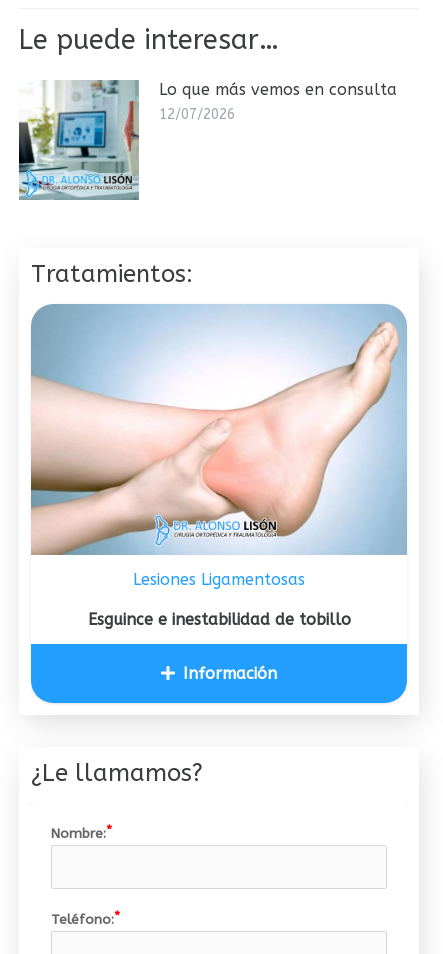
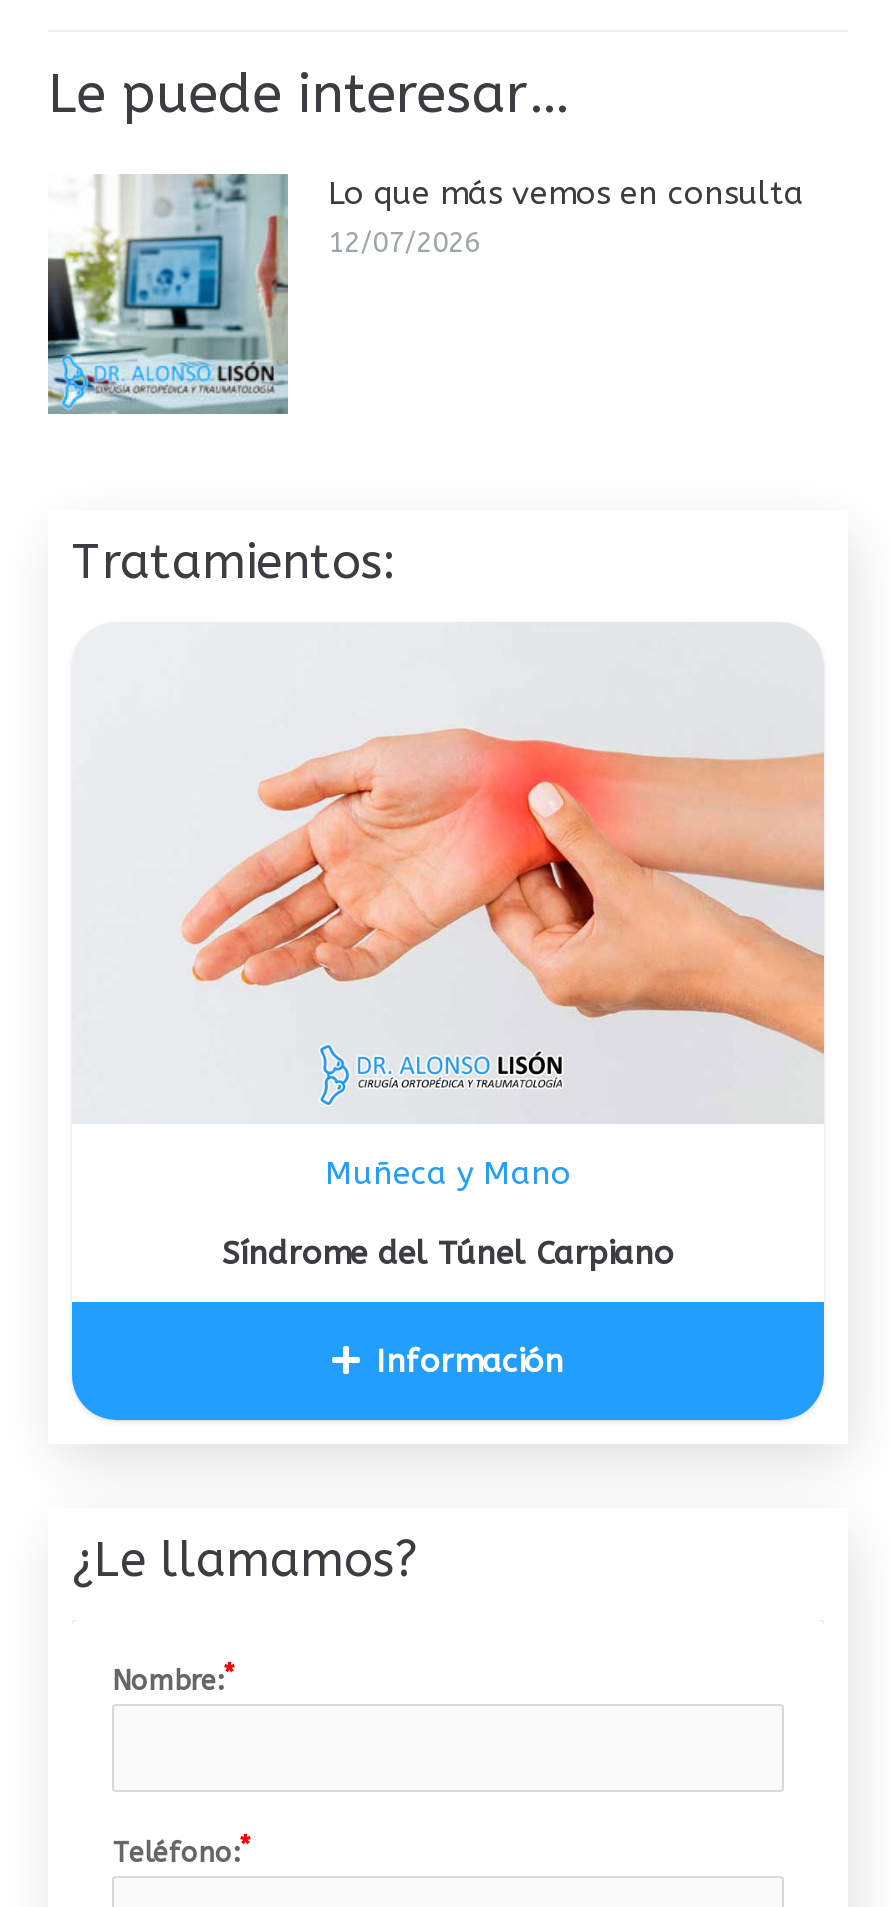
[30,304,408,589] [image] | Lesiones Ligamentosas -> [72,624,826,1193] [image] | Muñeca y Mano
[87,609,350,628] Esguince e inestabilidad de tobillo -> [222,1233,674,1271] Síndrome del Túnel Carpiano

